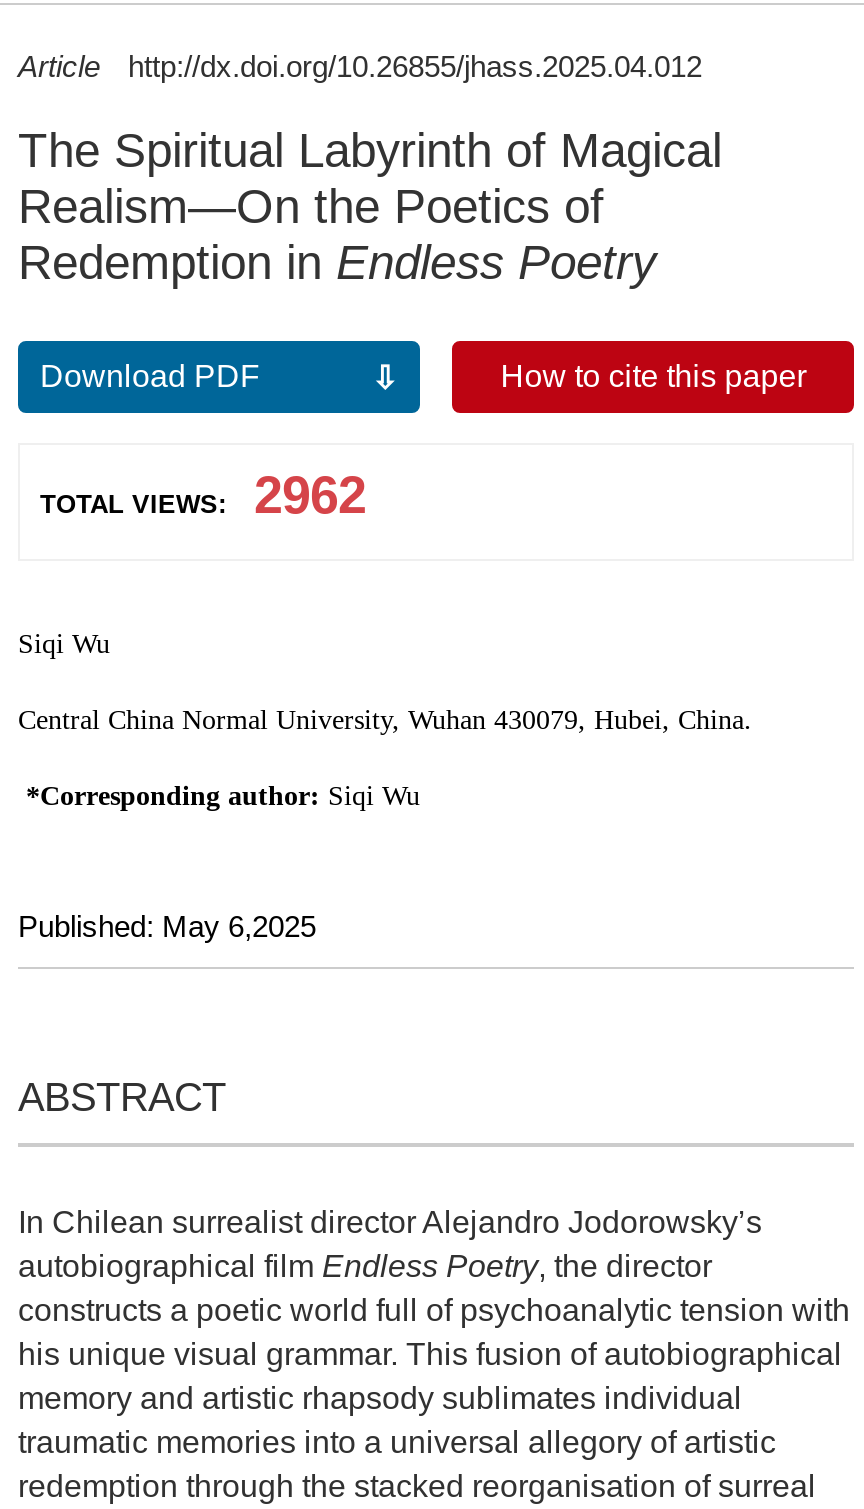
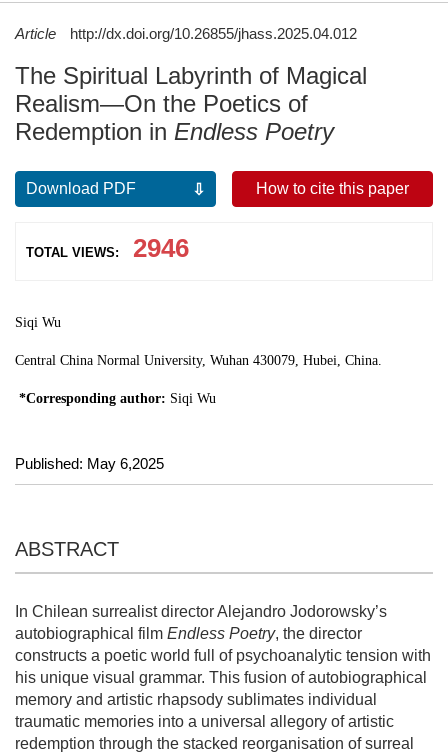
[40,465,366,525] TOTAL VIEWS: 2962 -> [26,233,189,263] TOTAL VIEWS: 2946

